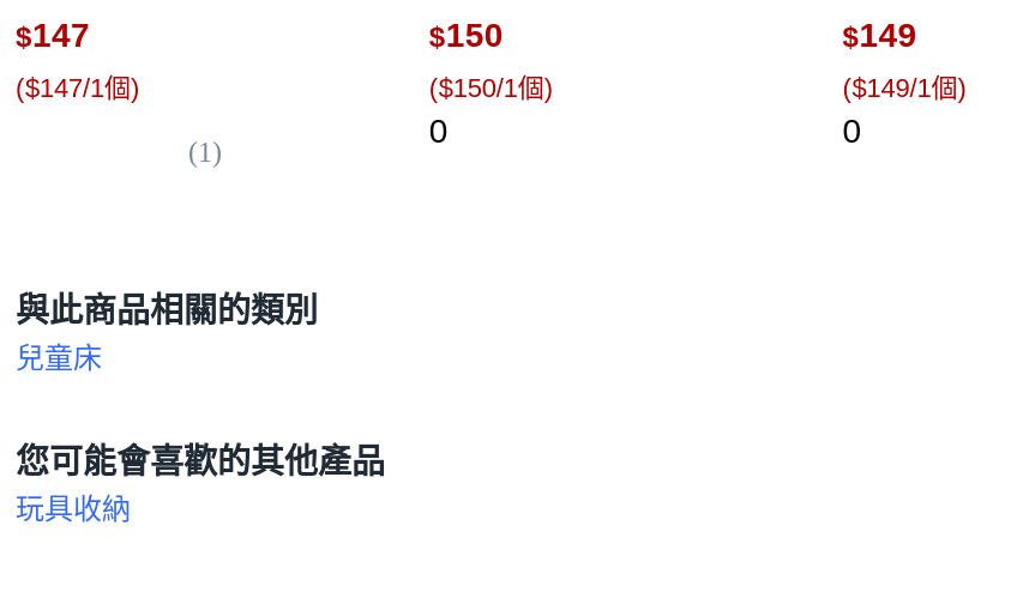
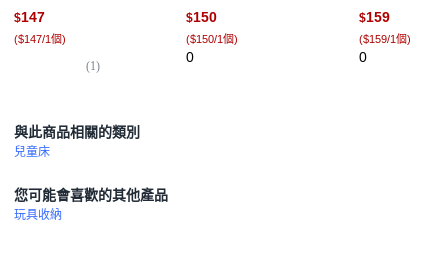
[843,16,917,54] $149 -> [359,9,390,25] $159
[843,73,967,102] ($149/1個) -> [359,33,411,45] ($159/1個)

